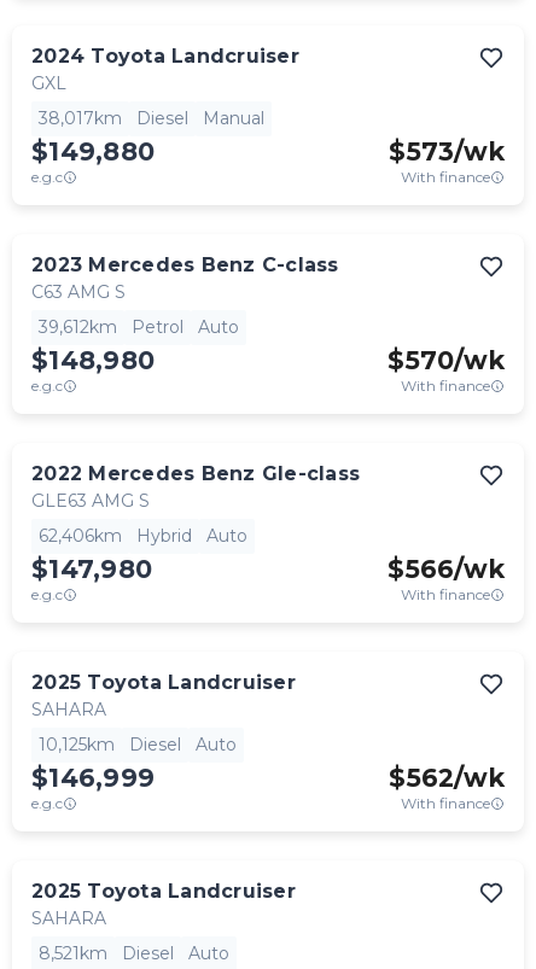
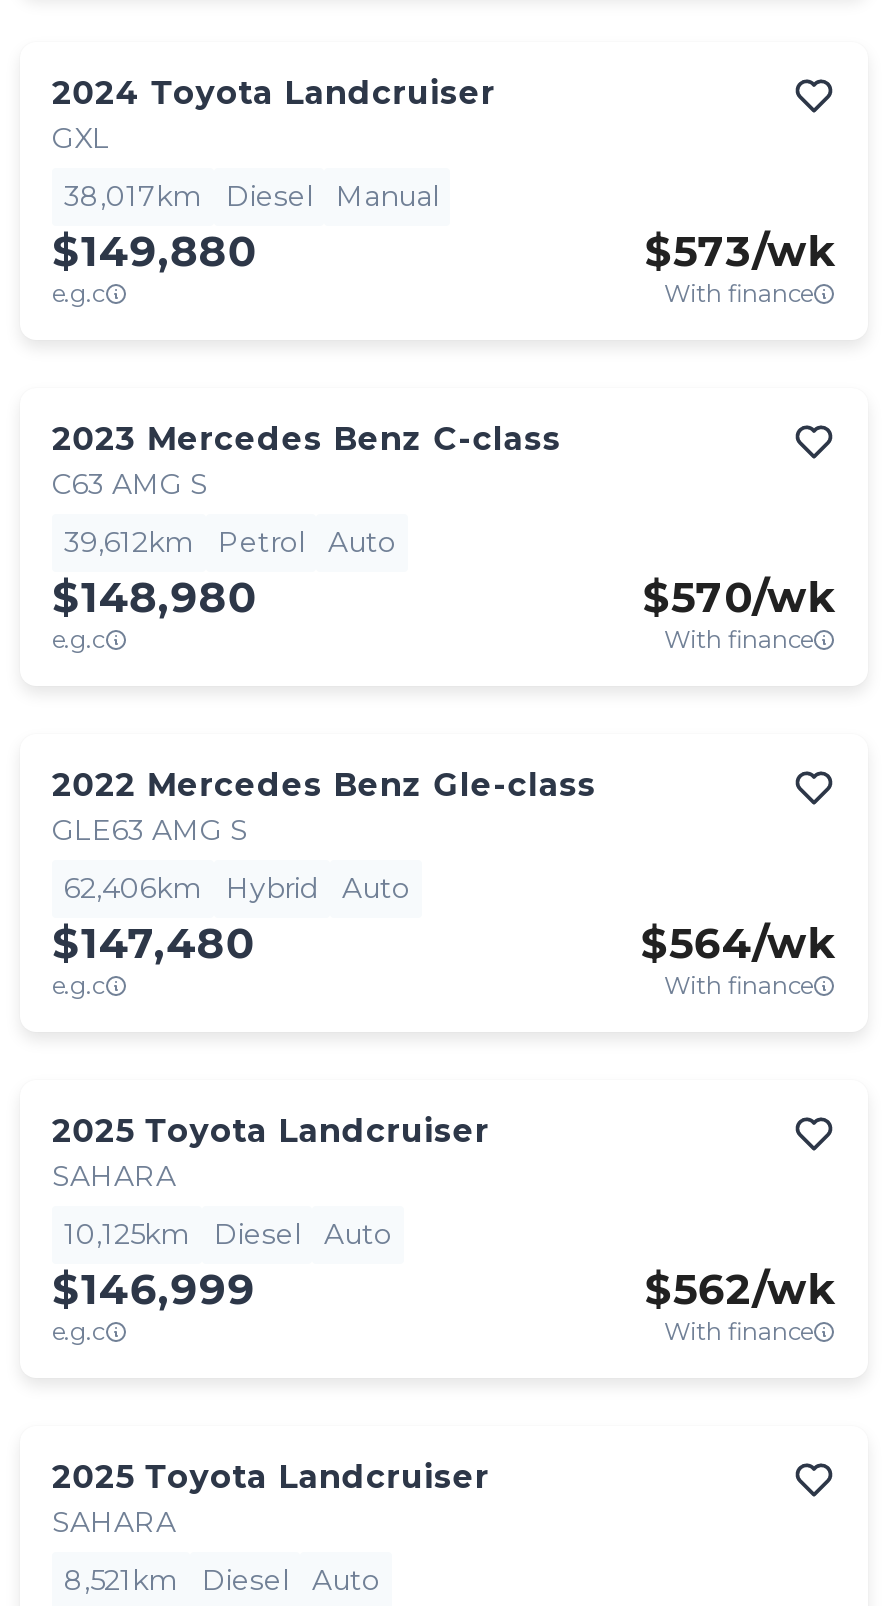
[31,554,152,584] $147,980 -> [52,918,254,968] $147,480
[388,554,505,584] $566/wk -> [640,918,836,968] $564/wk

